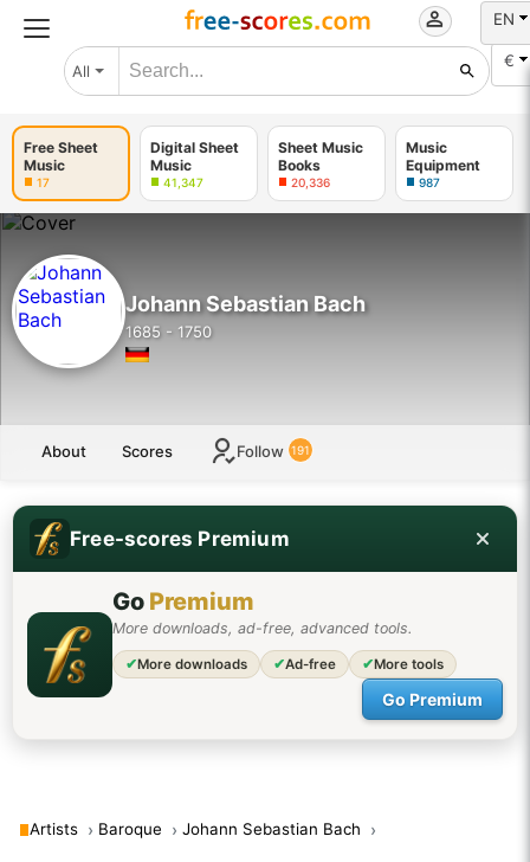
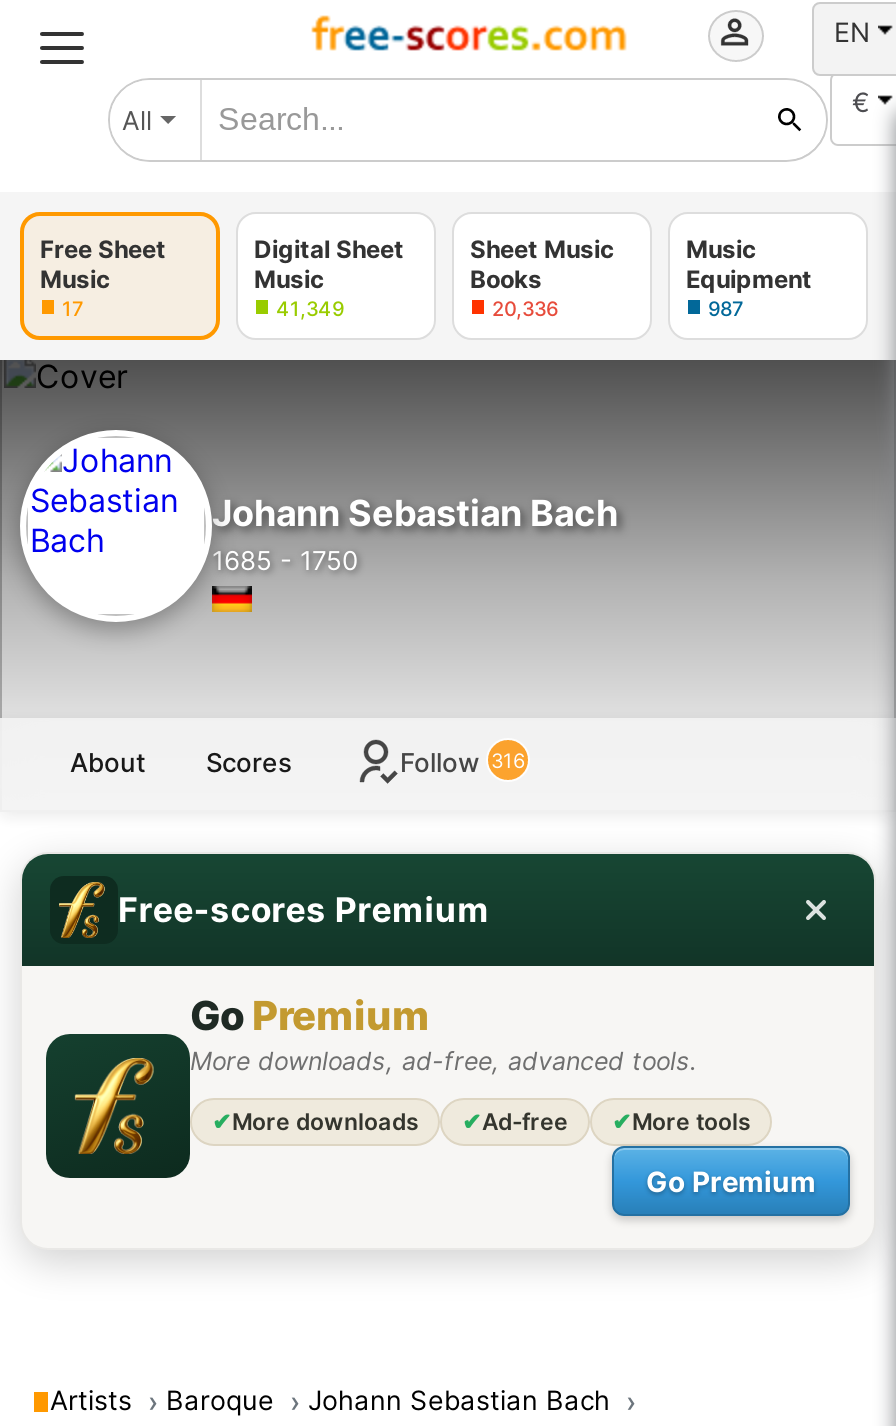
[160,175,203,189] 41,347 -> [270,295,344,319] 41,349
[237,442,310,461] Follow 191 -> [400,746,525,778] Follow 316

